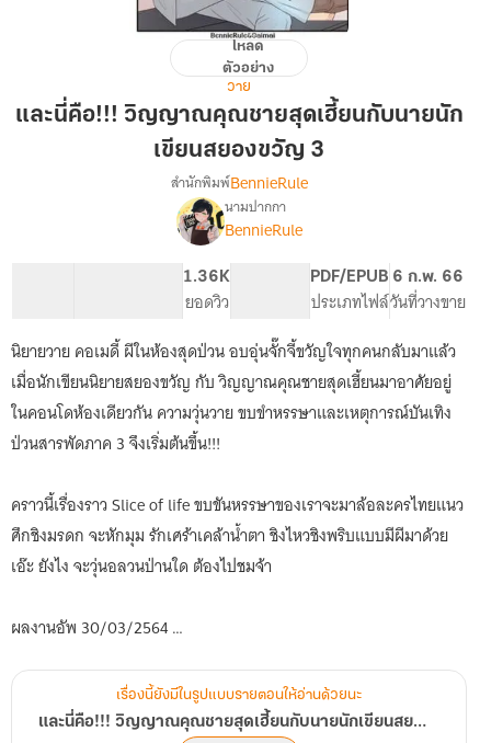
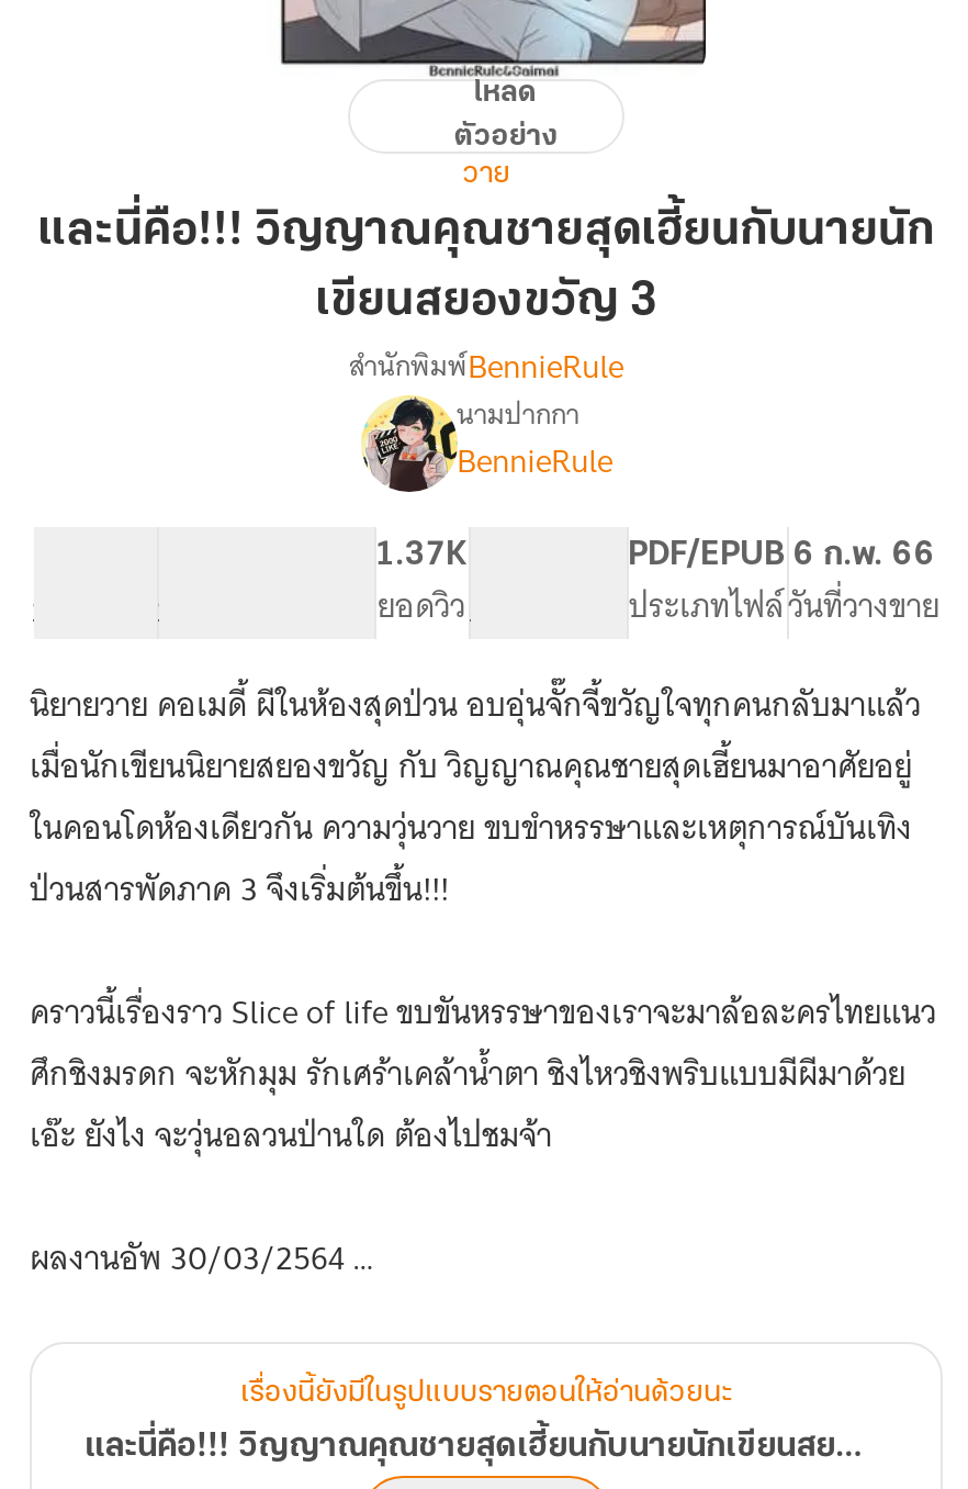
[183,268,230,286] 1.36K -> [375,538,468,573] 1.37K

